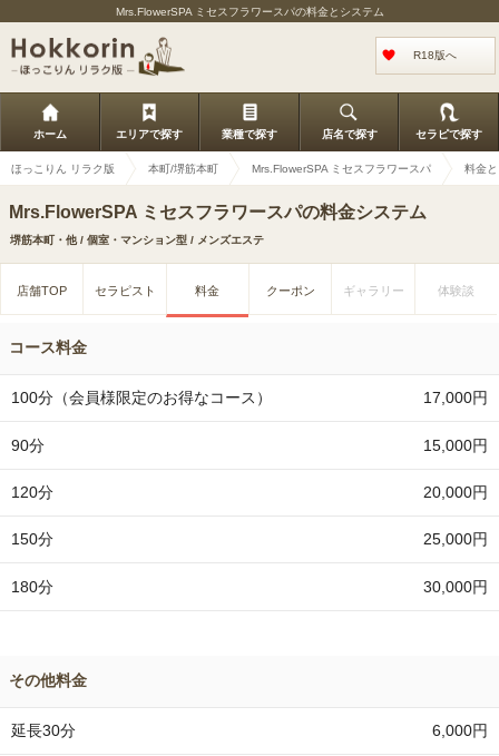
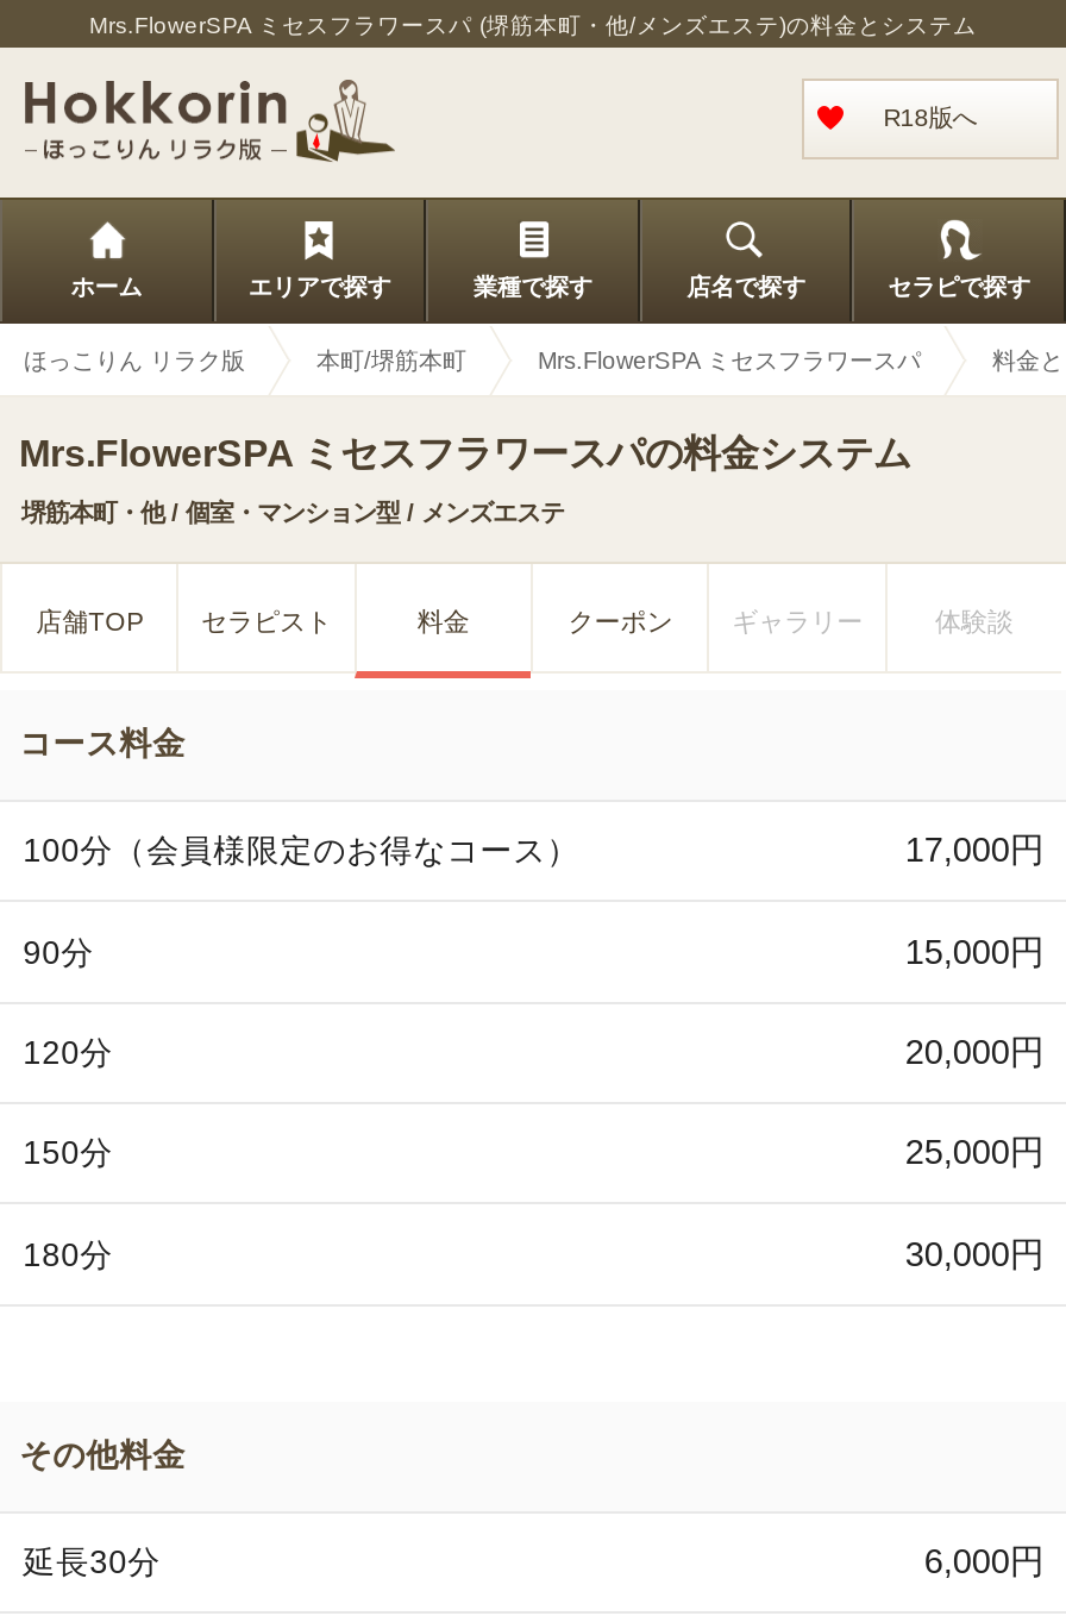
[115,6,384,18] Mrs.FlowerSPA ミセスフラワースパの料金とシステム -> [89,12,977,38] Mrs.FlowerSPA ミセスフラワースパ (堺筋本町・他/メンズエステ)の料金とシステム

